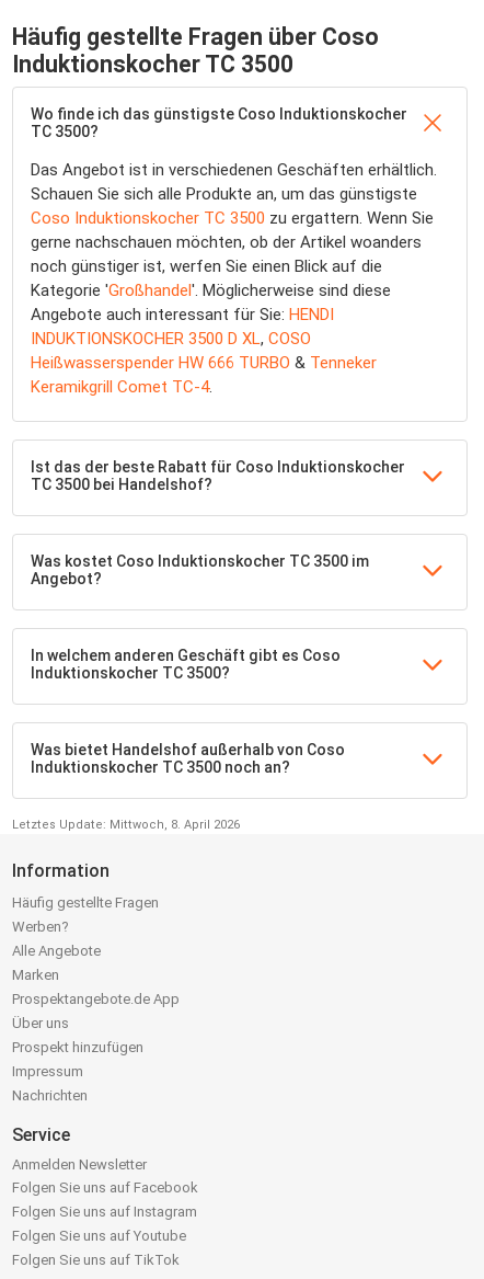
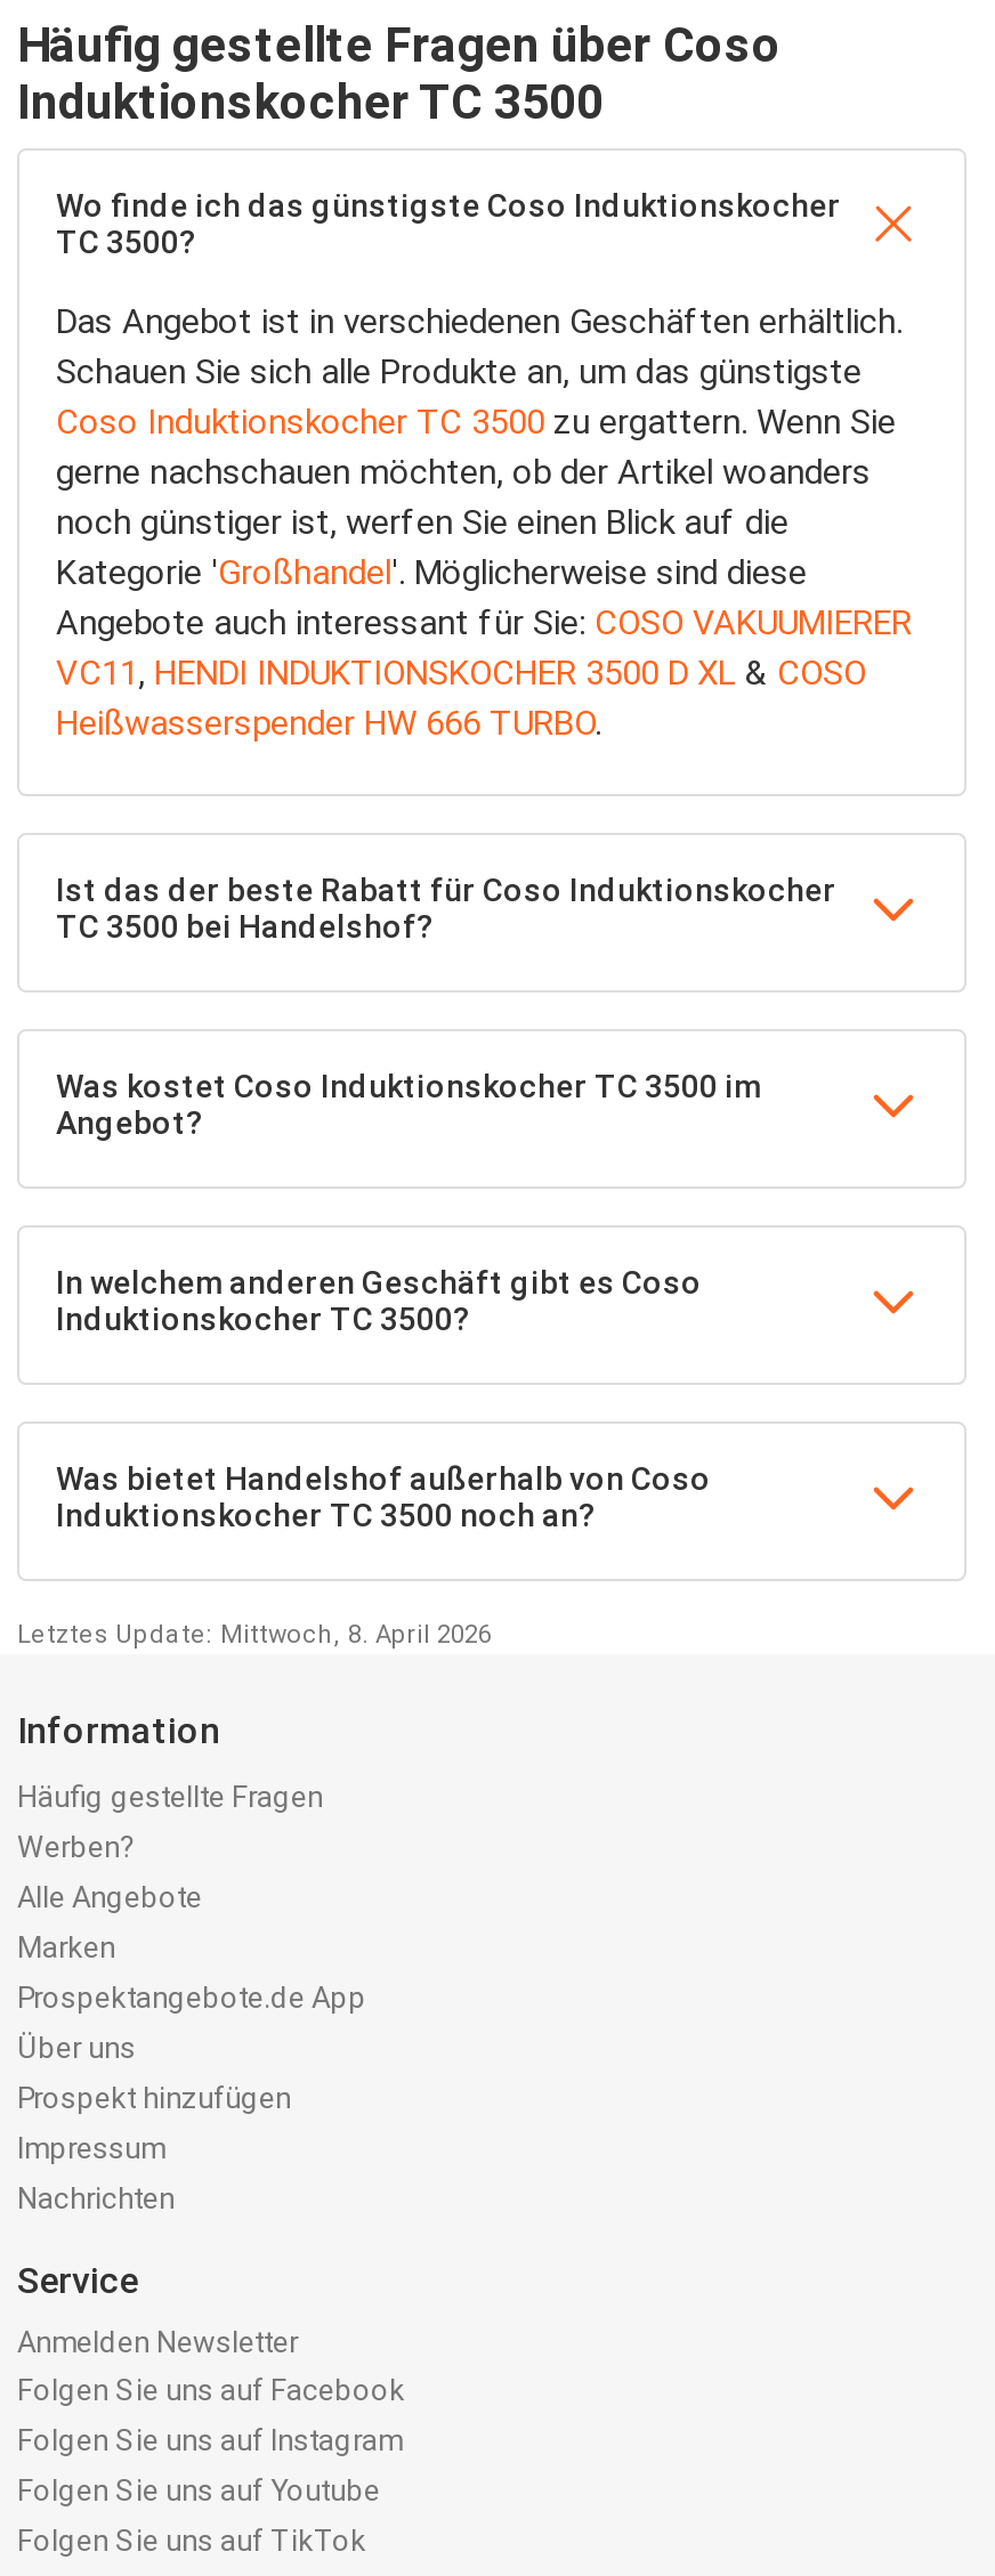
[31,304,377,396] Angebote auch interessant für Sie: HENDI | INDUKTIONSKOCHER 3500 D XL, COSO | Heißwasserspender HW 666 TURBO & Tenneker | Keramikgrill Comet TC-4. -> [56,601,912,743] Angebote auch interessant für Sie: COSO VAKUUMIERER | VC11, HENDI INDUKTIONSKOCHER 3500 D XL & COSO | Heißwasserspender HW 666 TURBO.

